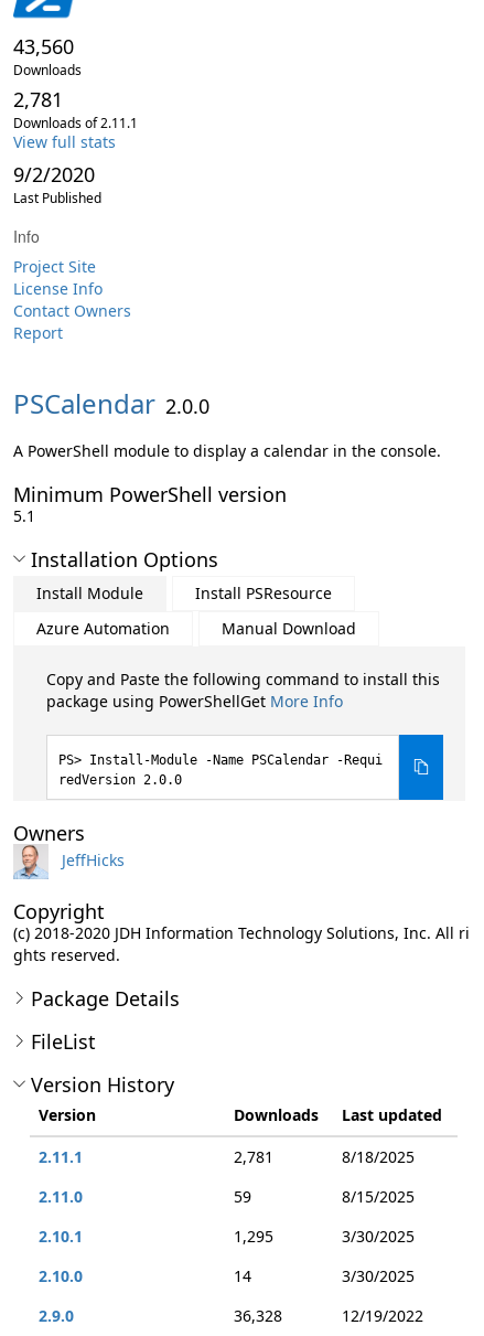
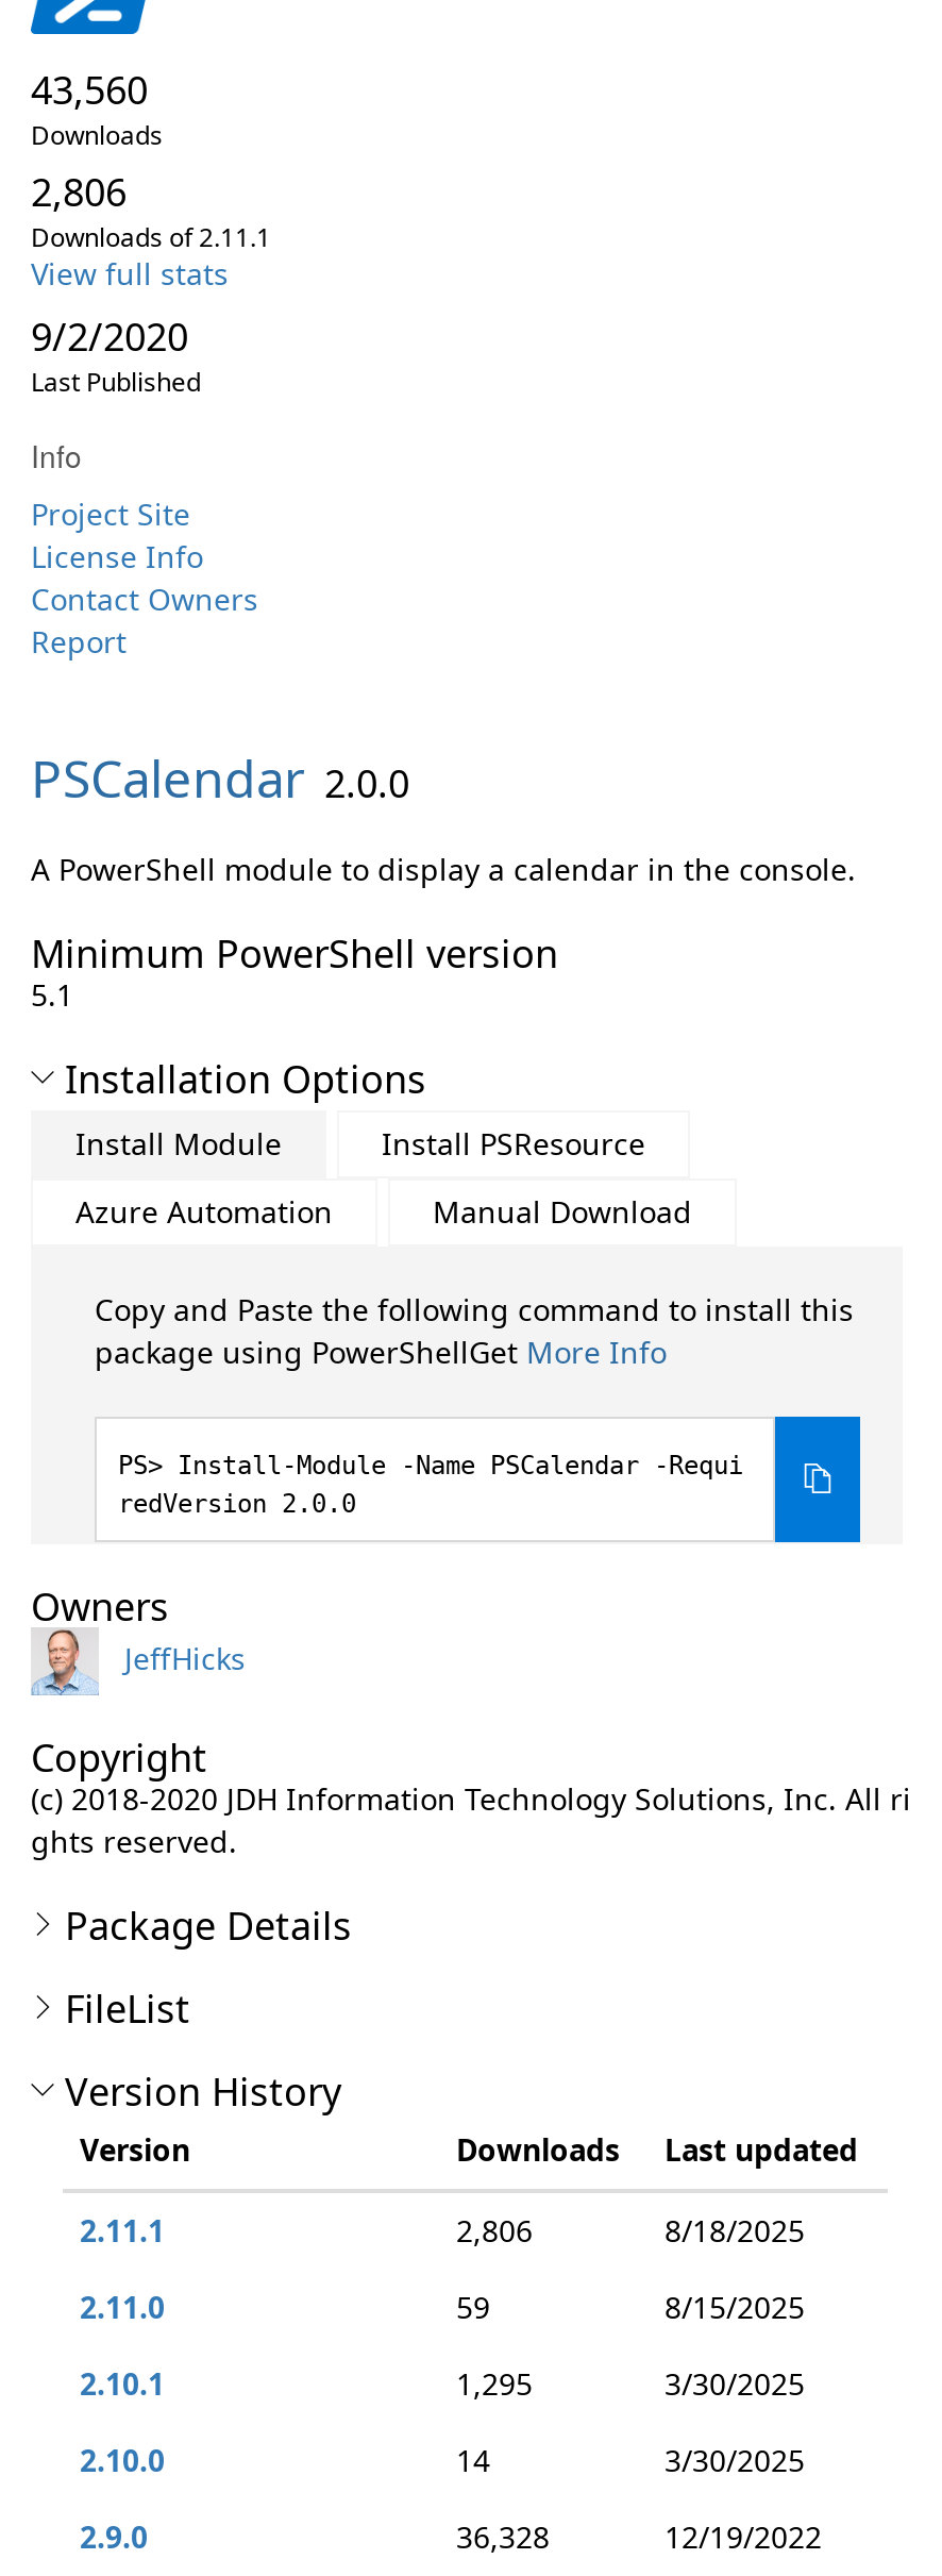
[13,86,63,113] 2,781 -> [31,166,127,217] 2,806
[234,1146,273,1167] 2,781 -> [456,2210,533,2251] 2,806

